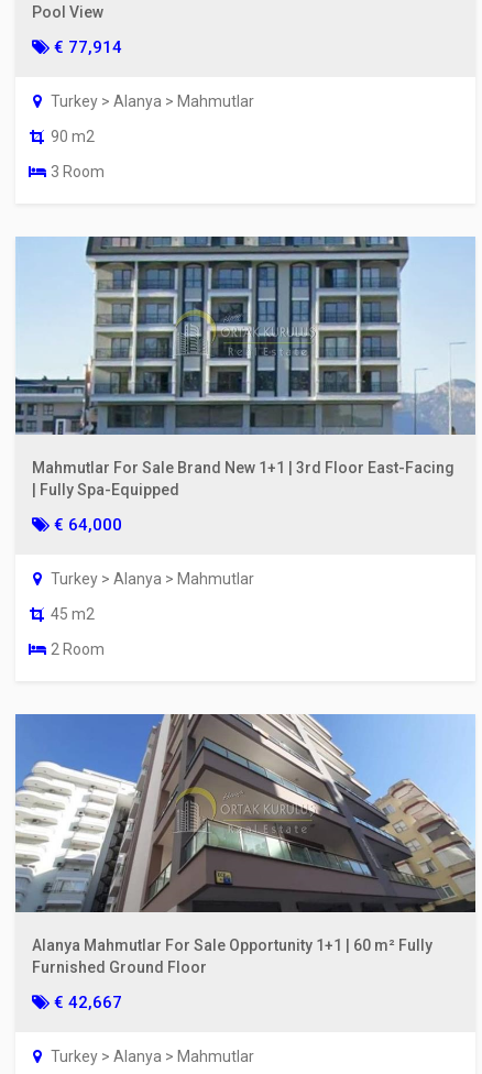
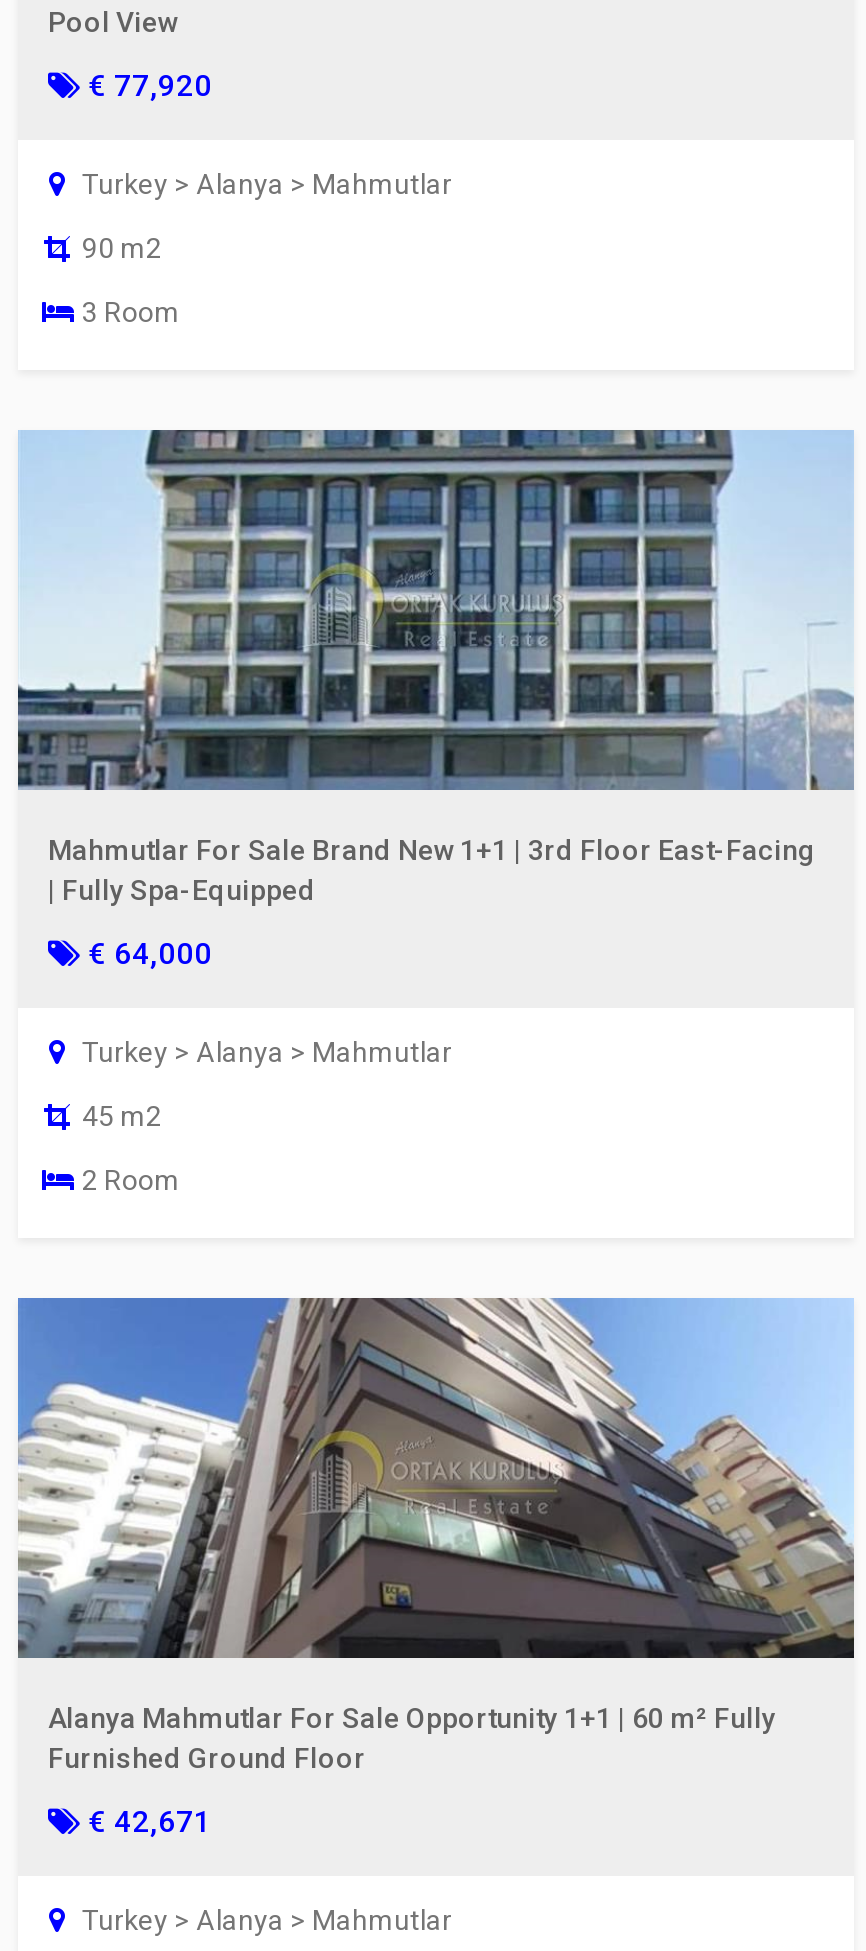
[50,37,122,57] € 77,914 -> [80,68,212,104] € 77,920
[50,993,122,1012] € 42,667 -> [80,1804,212,1840] € 42,671

